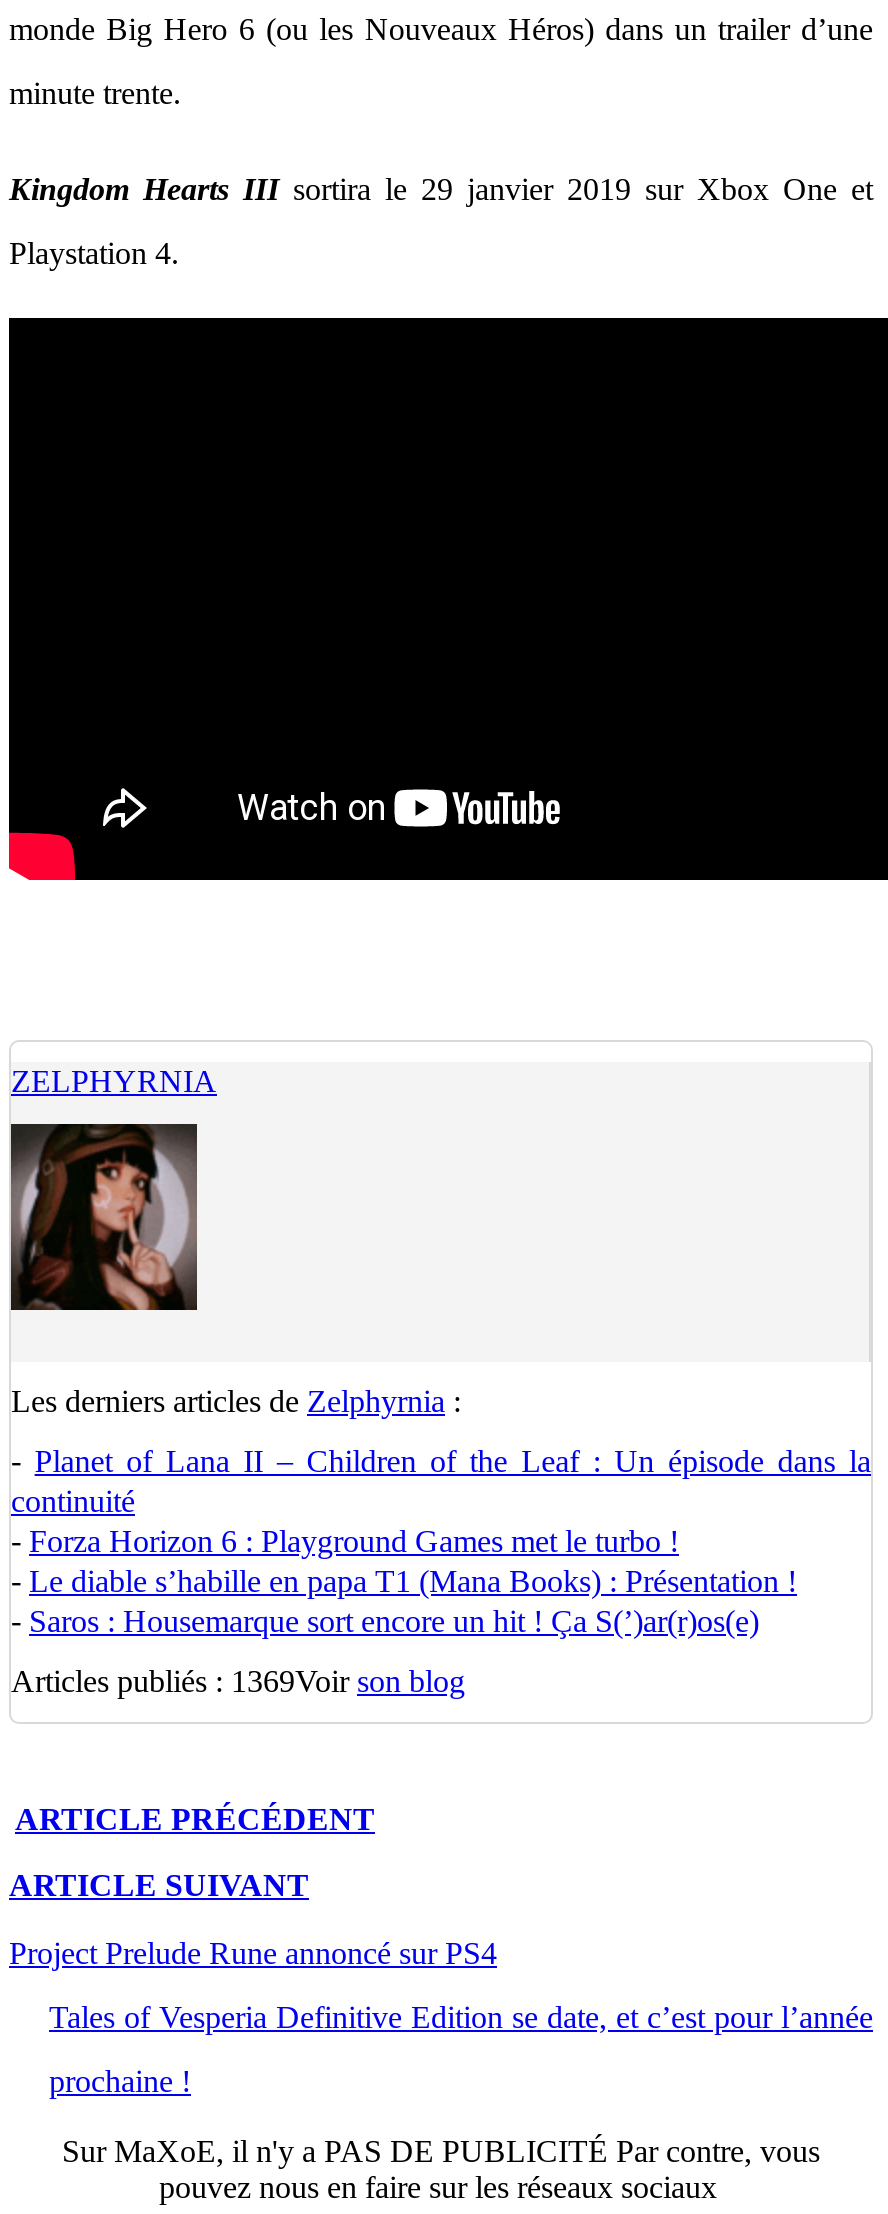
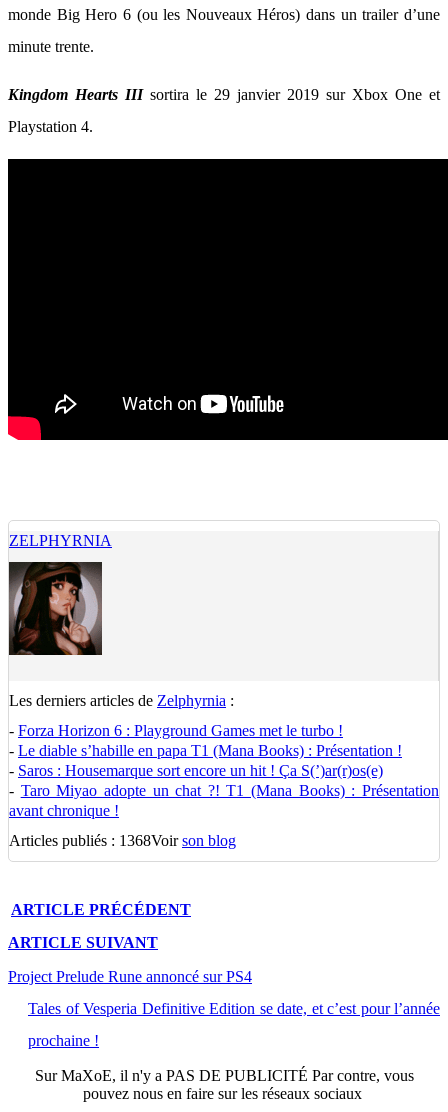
[11,1444,871,1518] - Planet of Lana II – Children of the Leaf : Un épisode dans la | continuité -> none
moved [11,1524,797,1638] -> [9,722,402,779]: - Forza Horizon 6 : Playground Games met le turbo ! | - Le diable s’habille en papa T1 (Mana Books) : Présentation ! | - Saros : Housemarque sort encore un hit ! Ça S(’)ar(r)os(e)
[11,1664,465,1698] Articles publiés : 1369Voir son blog -> [9,782,439,849] - Taro Miyao adopte un chat ?! T1 (Mana Books) : Présentation | avant chronique ! | Articles publiés : 1368Voir son blog

